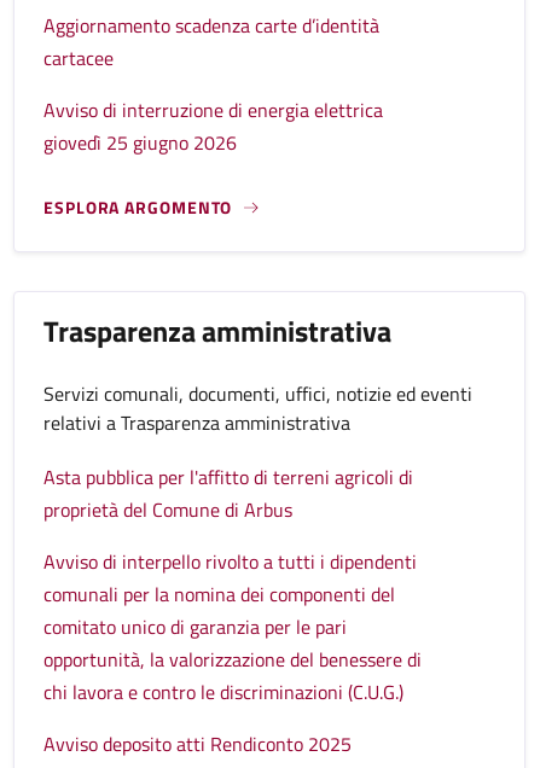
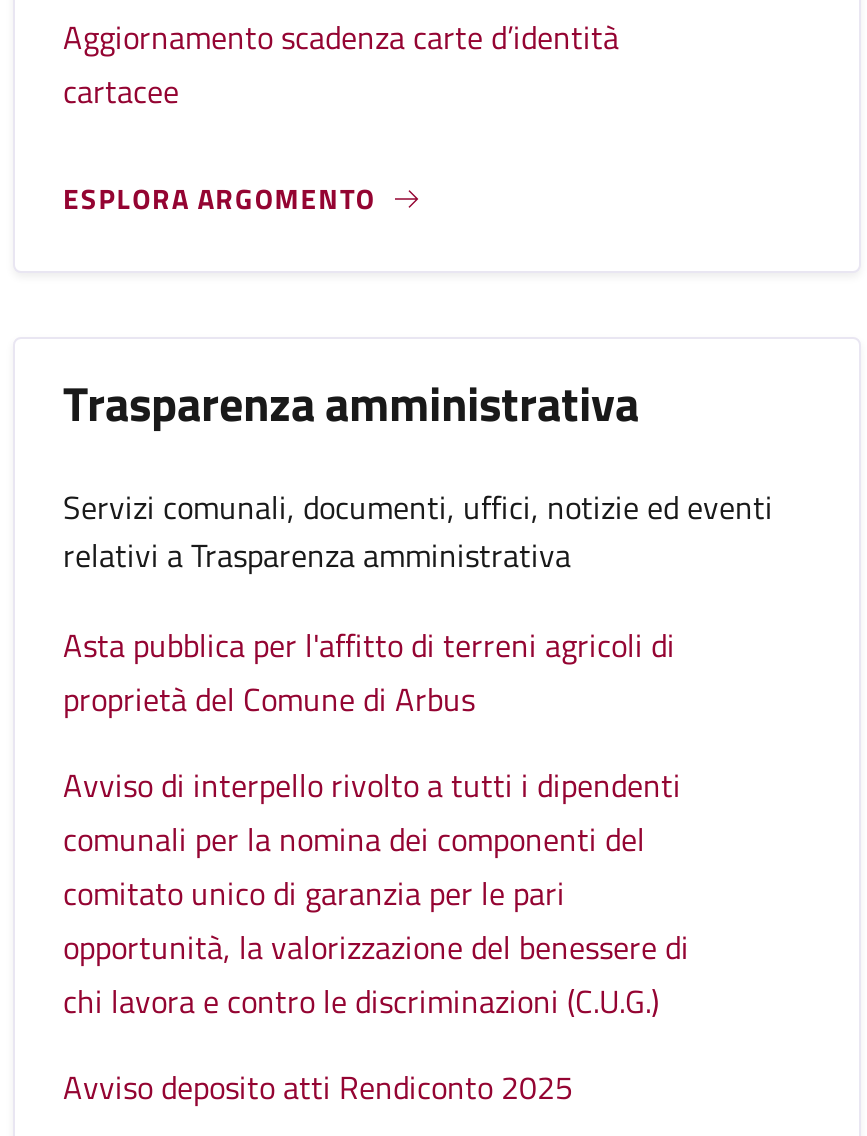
[43,95,383,156] Avviso di interruzione di energia elettrica | giovedì 25 giugno 2026 -> none

